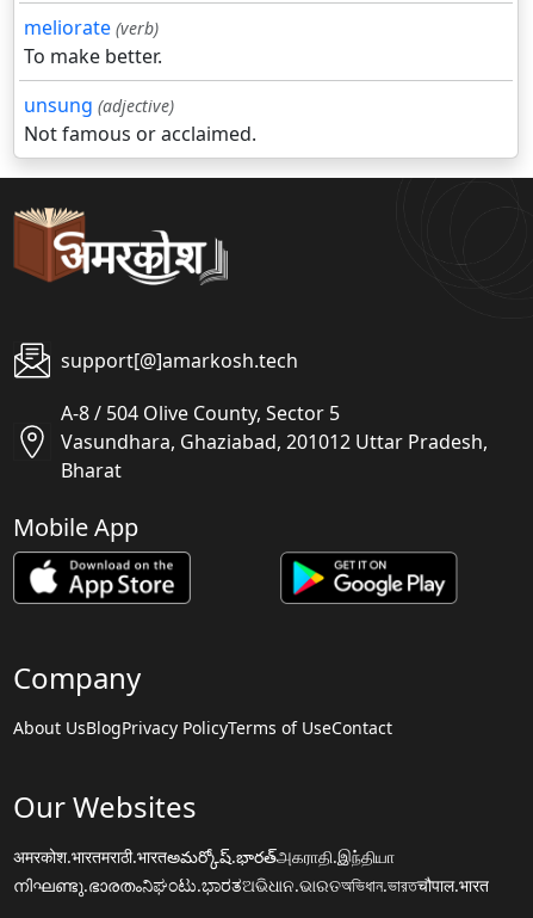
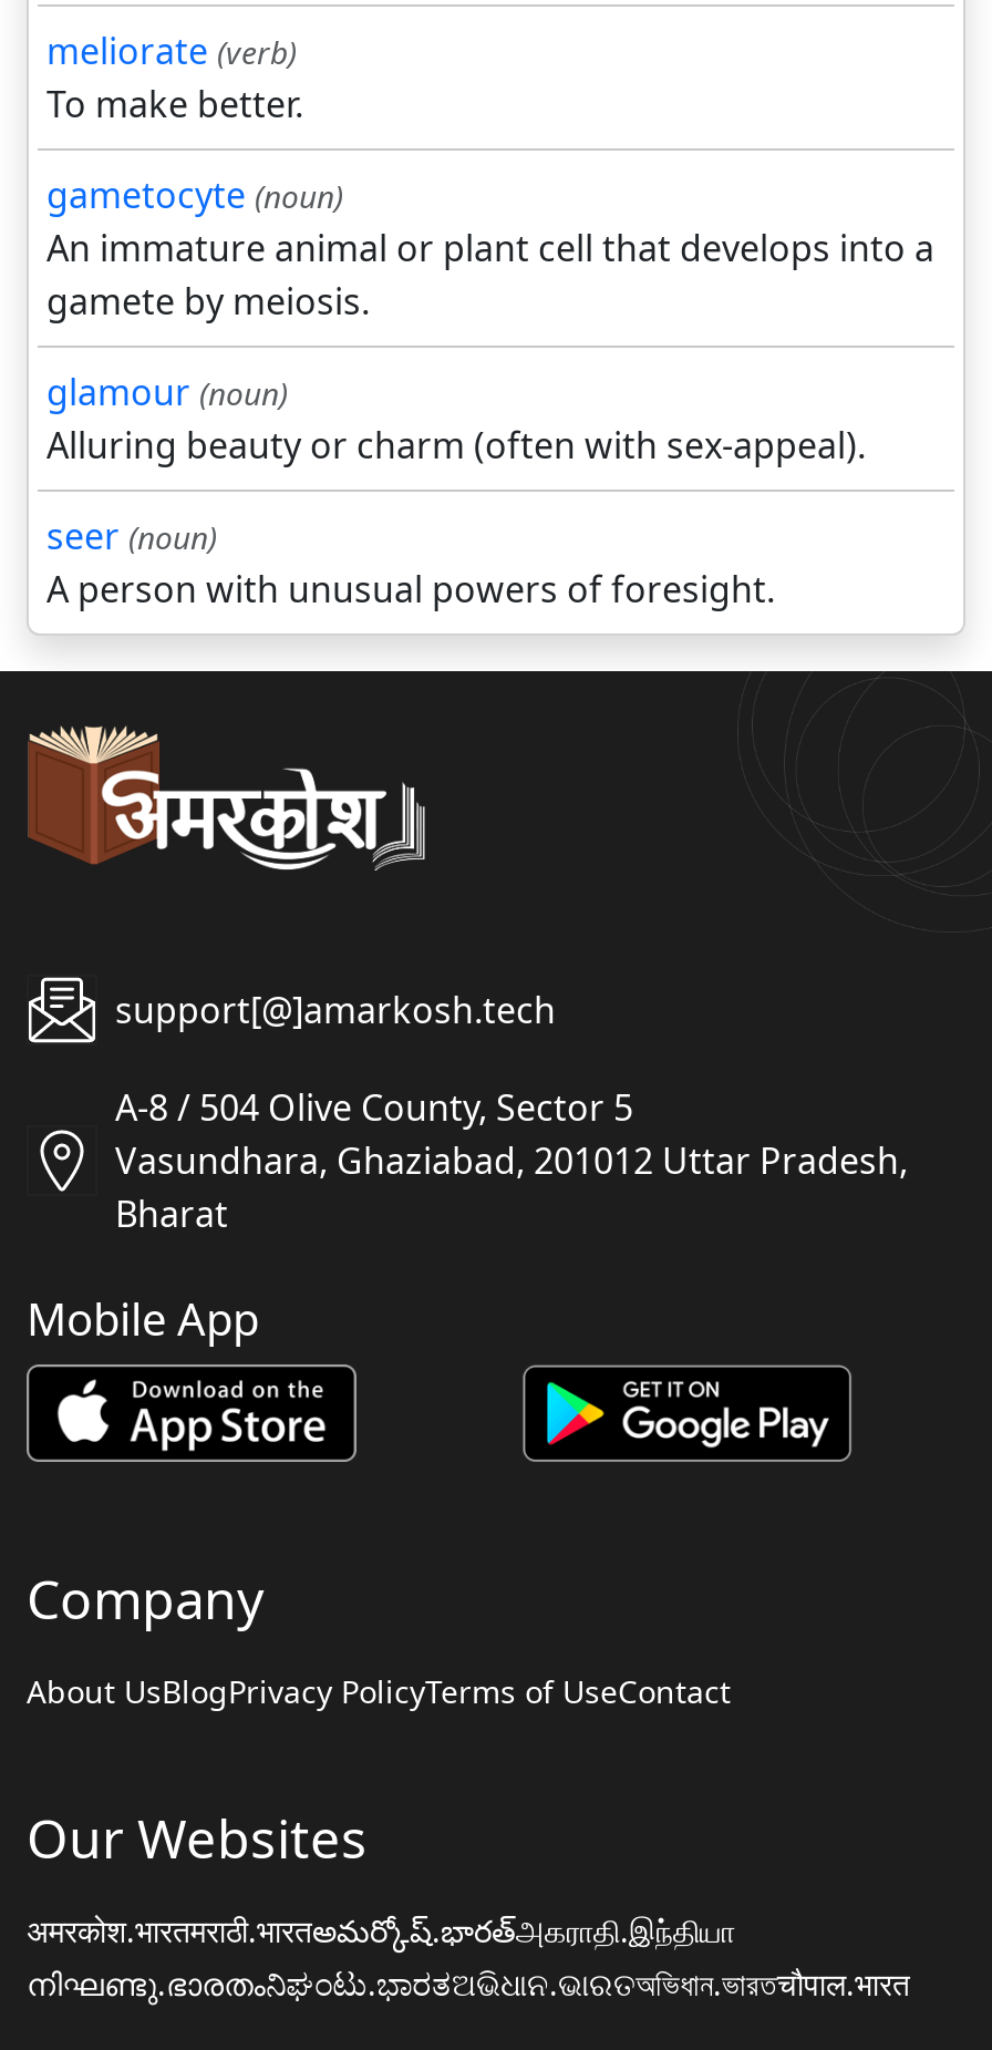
[24,92,256,147] unsung (adjective) | Not famous or acclaimed. -> [46,171,934,614] gametocyte (noun) | An immature animal or plant cell that develops into a | gamete by meiosis. | glamour (noun) | Alluring beauty or charm (often with sex-appeal). | seer (noun) | A person with unusual powers of foresight.

